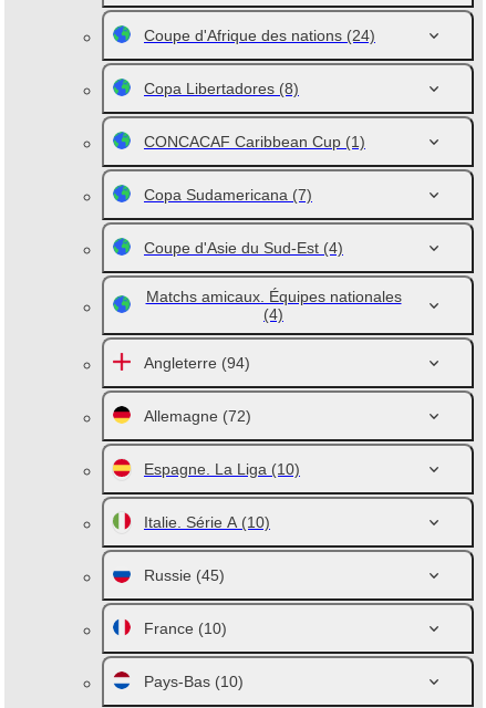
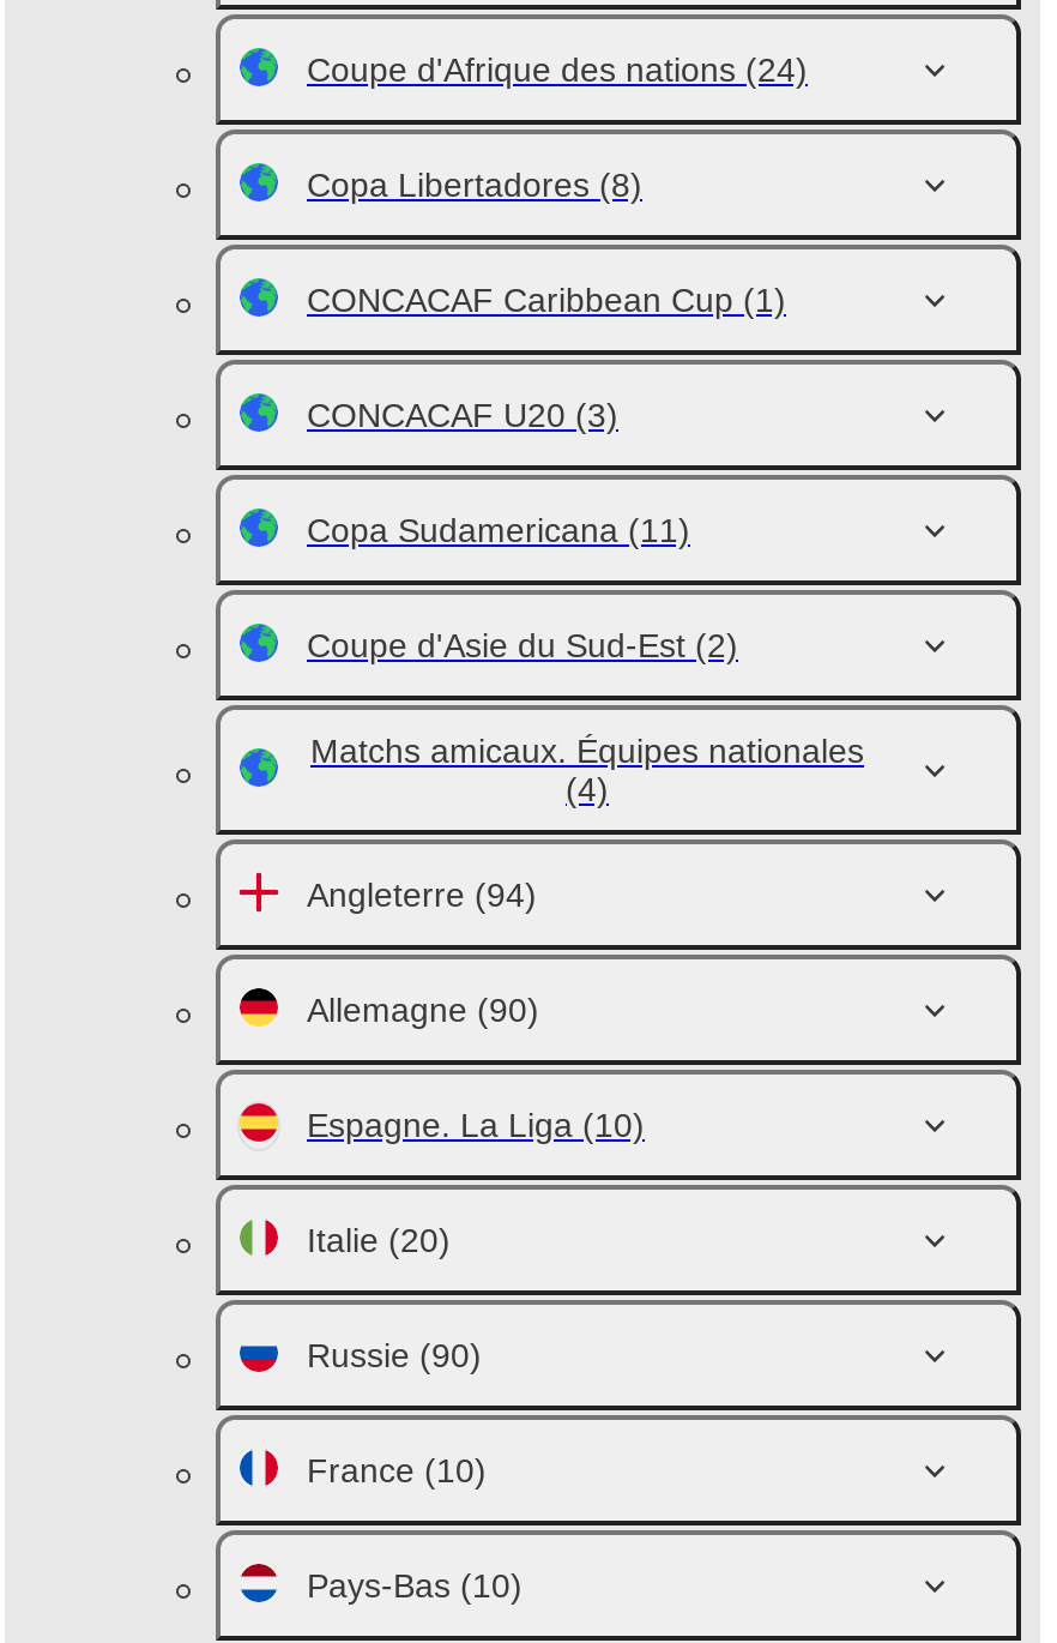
[144,186,343,257] Copa Sudamericana (7) | Coupe d'Asie du Sud-Est (4) -> [307,396,738,664] CONCACAF U20 (3) | Copa Sudamericana (11) | Coupe d'Asie du Sud-Est (2)
[144,407,251,425] Allemagne (72) -> [307,991,539,1029] Allemagne (90)
[144,513,270,531] Italie. Série A (10) -> [307,1221,451,1259] Italie (20)
[144,566,225,584] Russie (45) -> [307,1336,482,1374] Russie (90)

